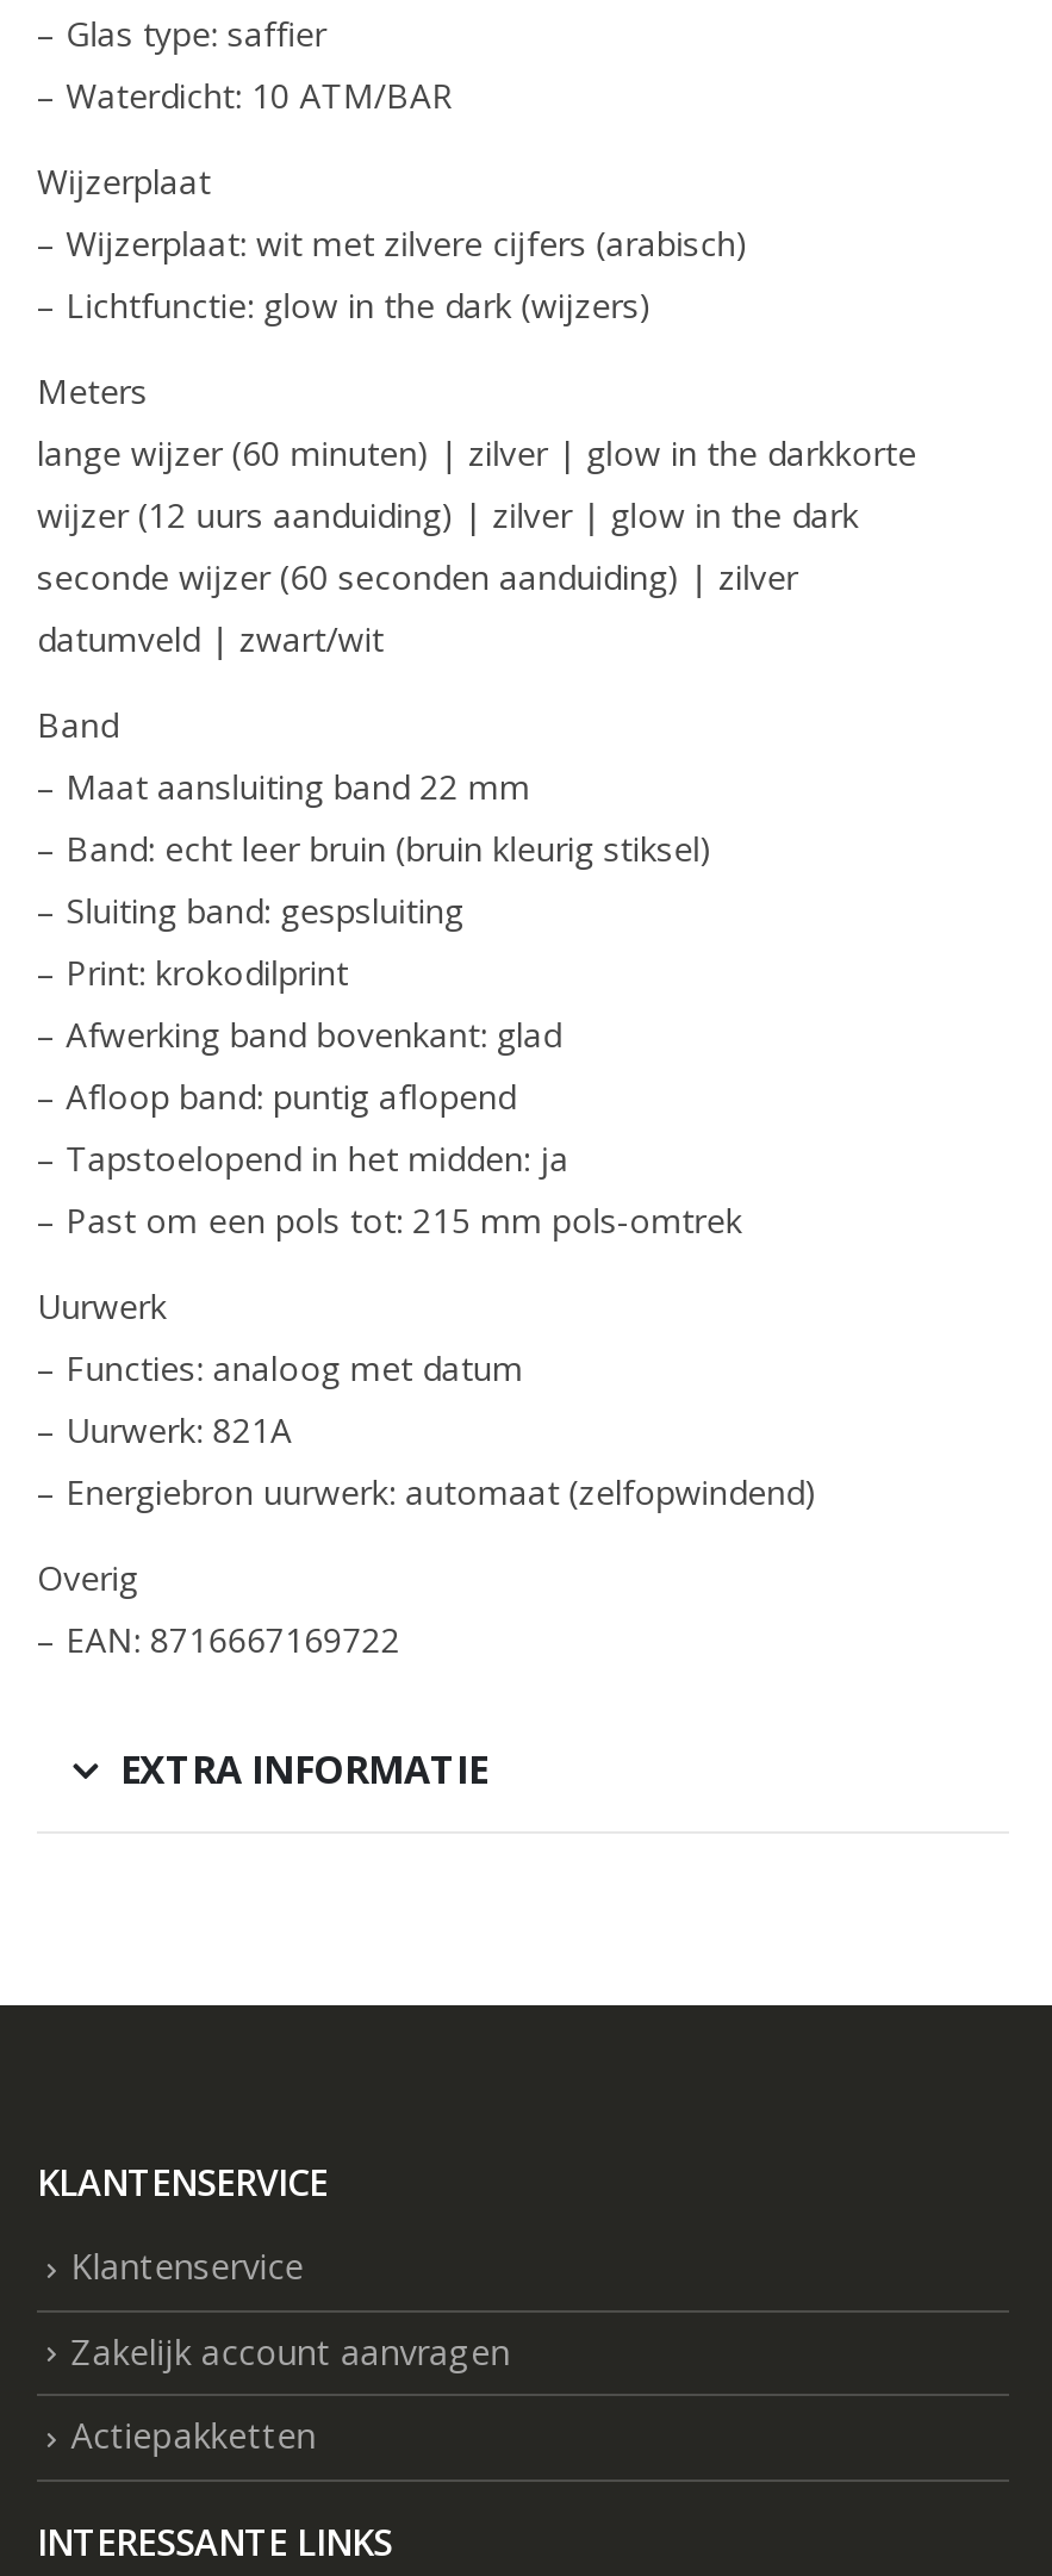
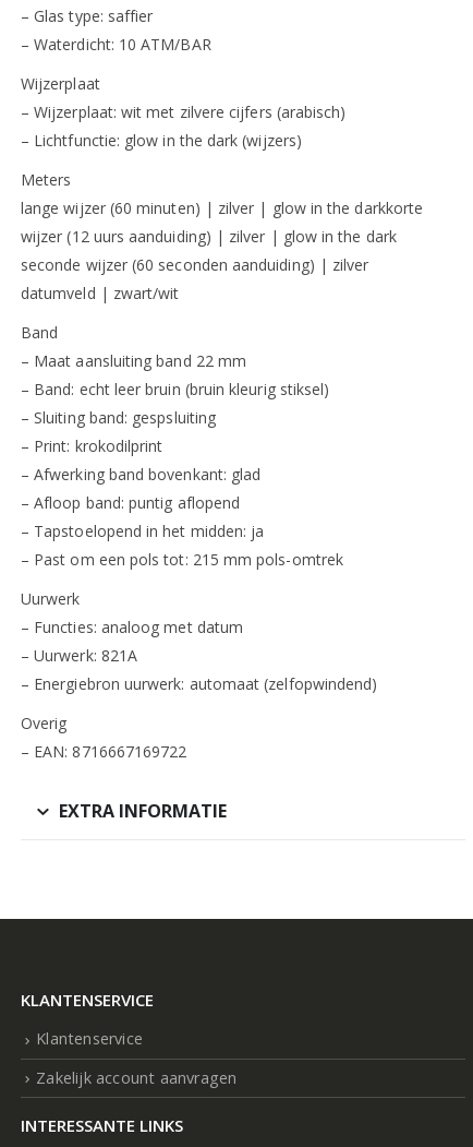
[71,2413,316,2459] Actiepakketten -> none

